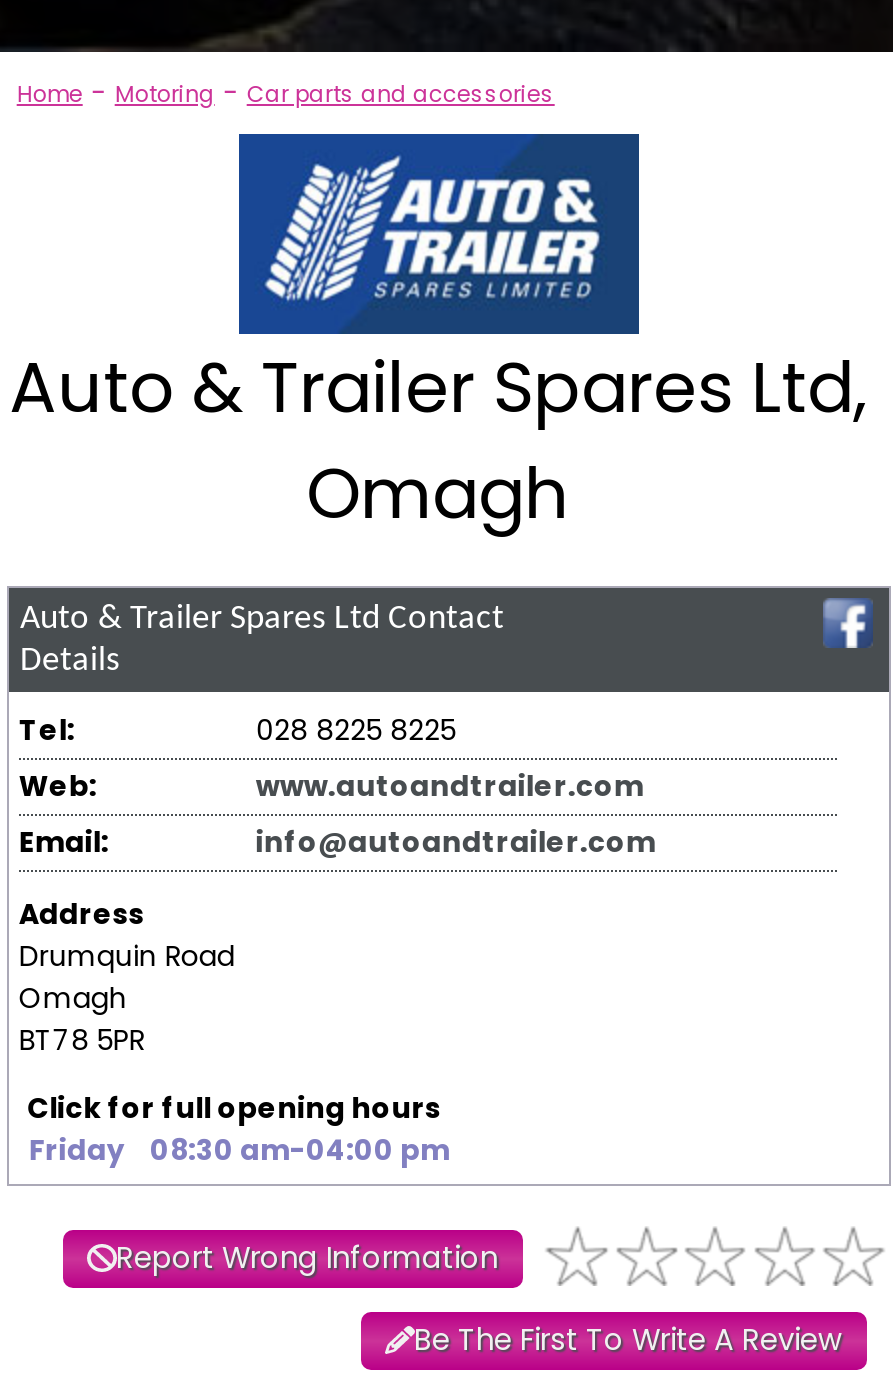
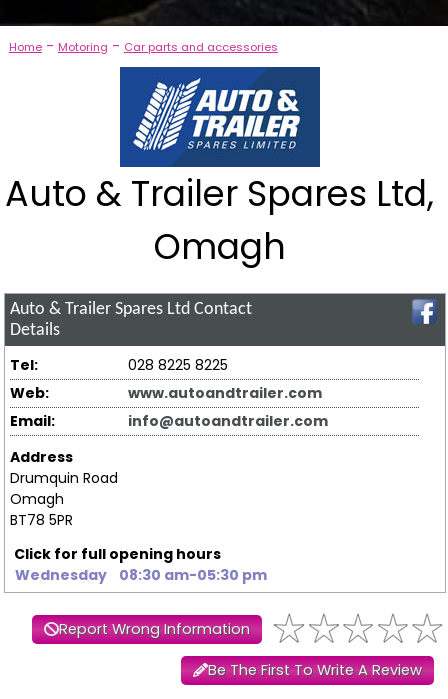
[29,1131,450,1171] Friday | 08:30 am-04:00 pm -> [15,565,267,585] Wednesday | 08:30 am-05:30 pm

